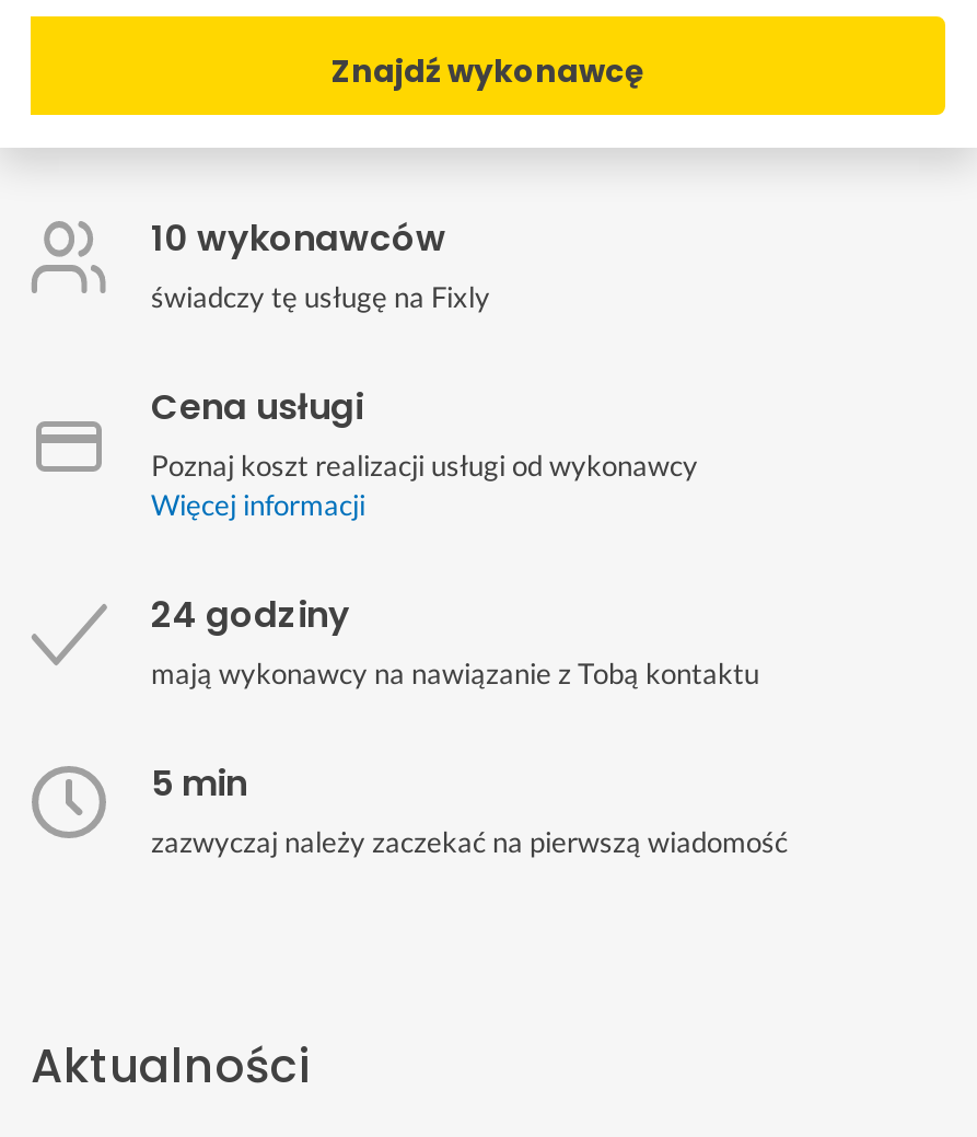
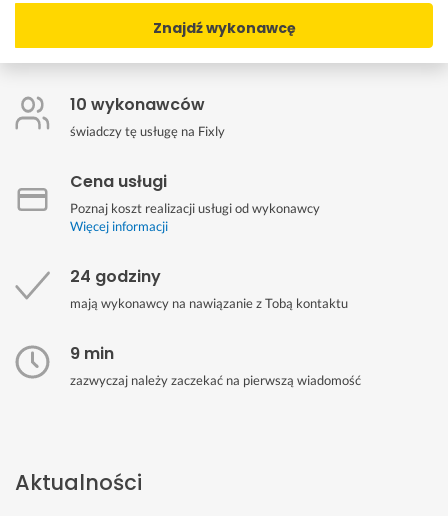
[151,758,247,809] 5 min -> [70,342,114,365] 9 min

